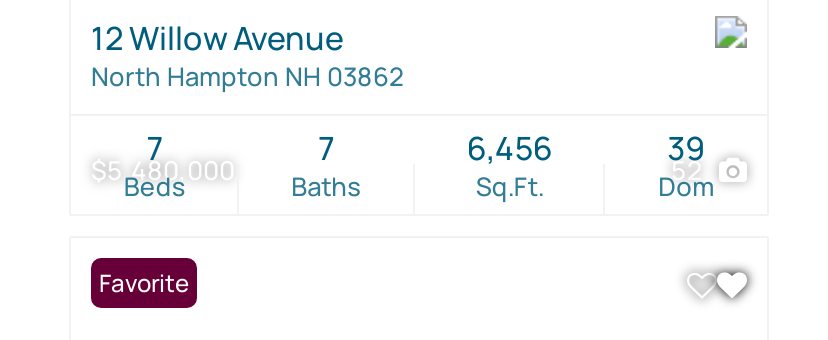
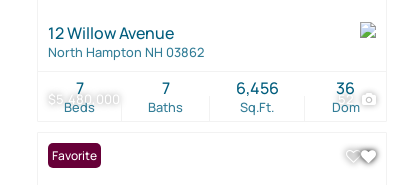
[667,126,705,170] 39 -> [336,77,355,99] 36

